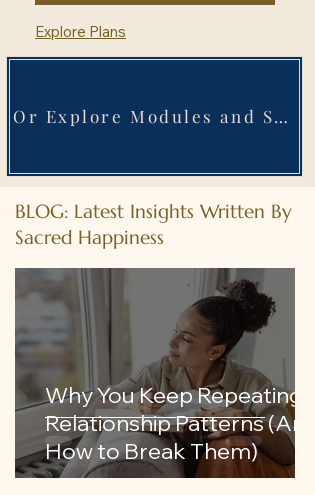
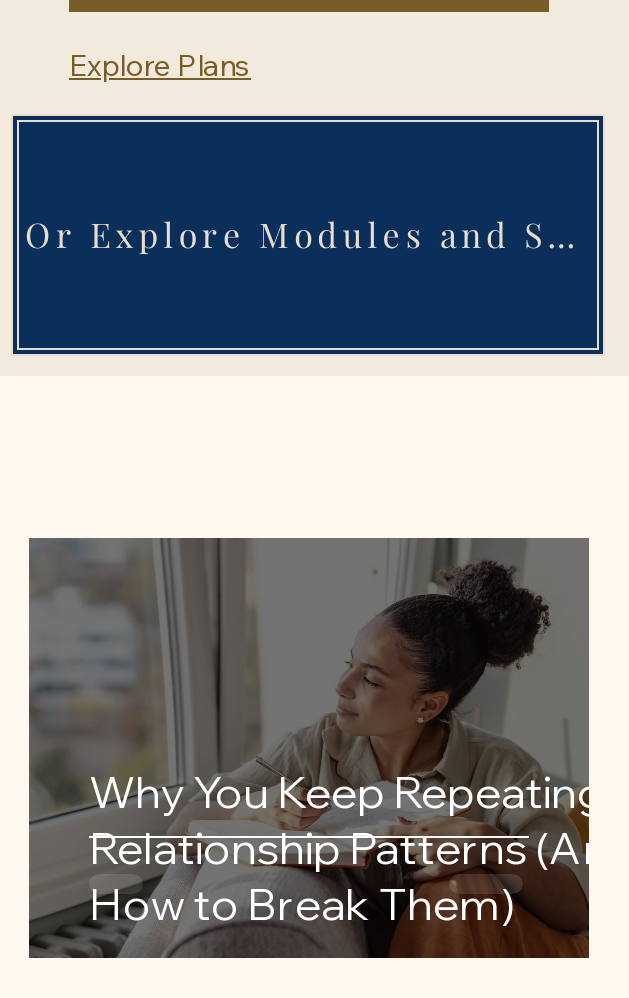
[15,199,292,249] BLOG: Latest Insights Written By | Sacred Happiness -> none

